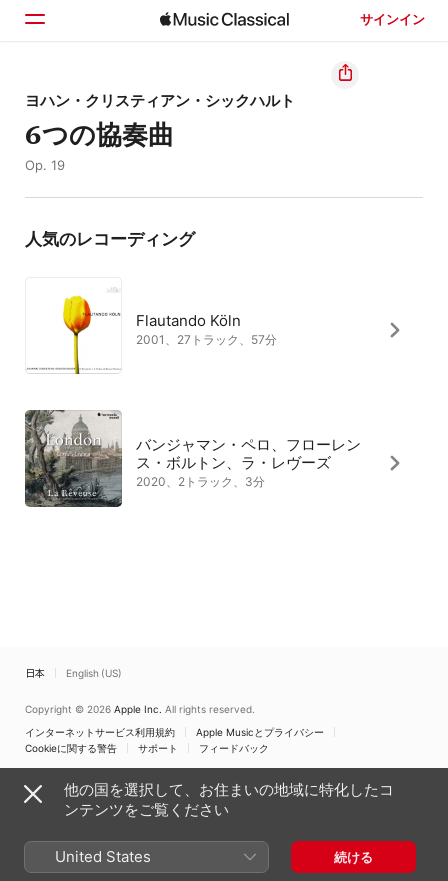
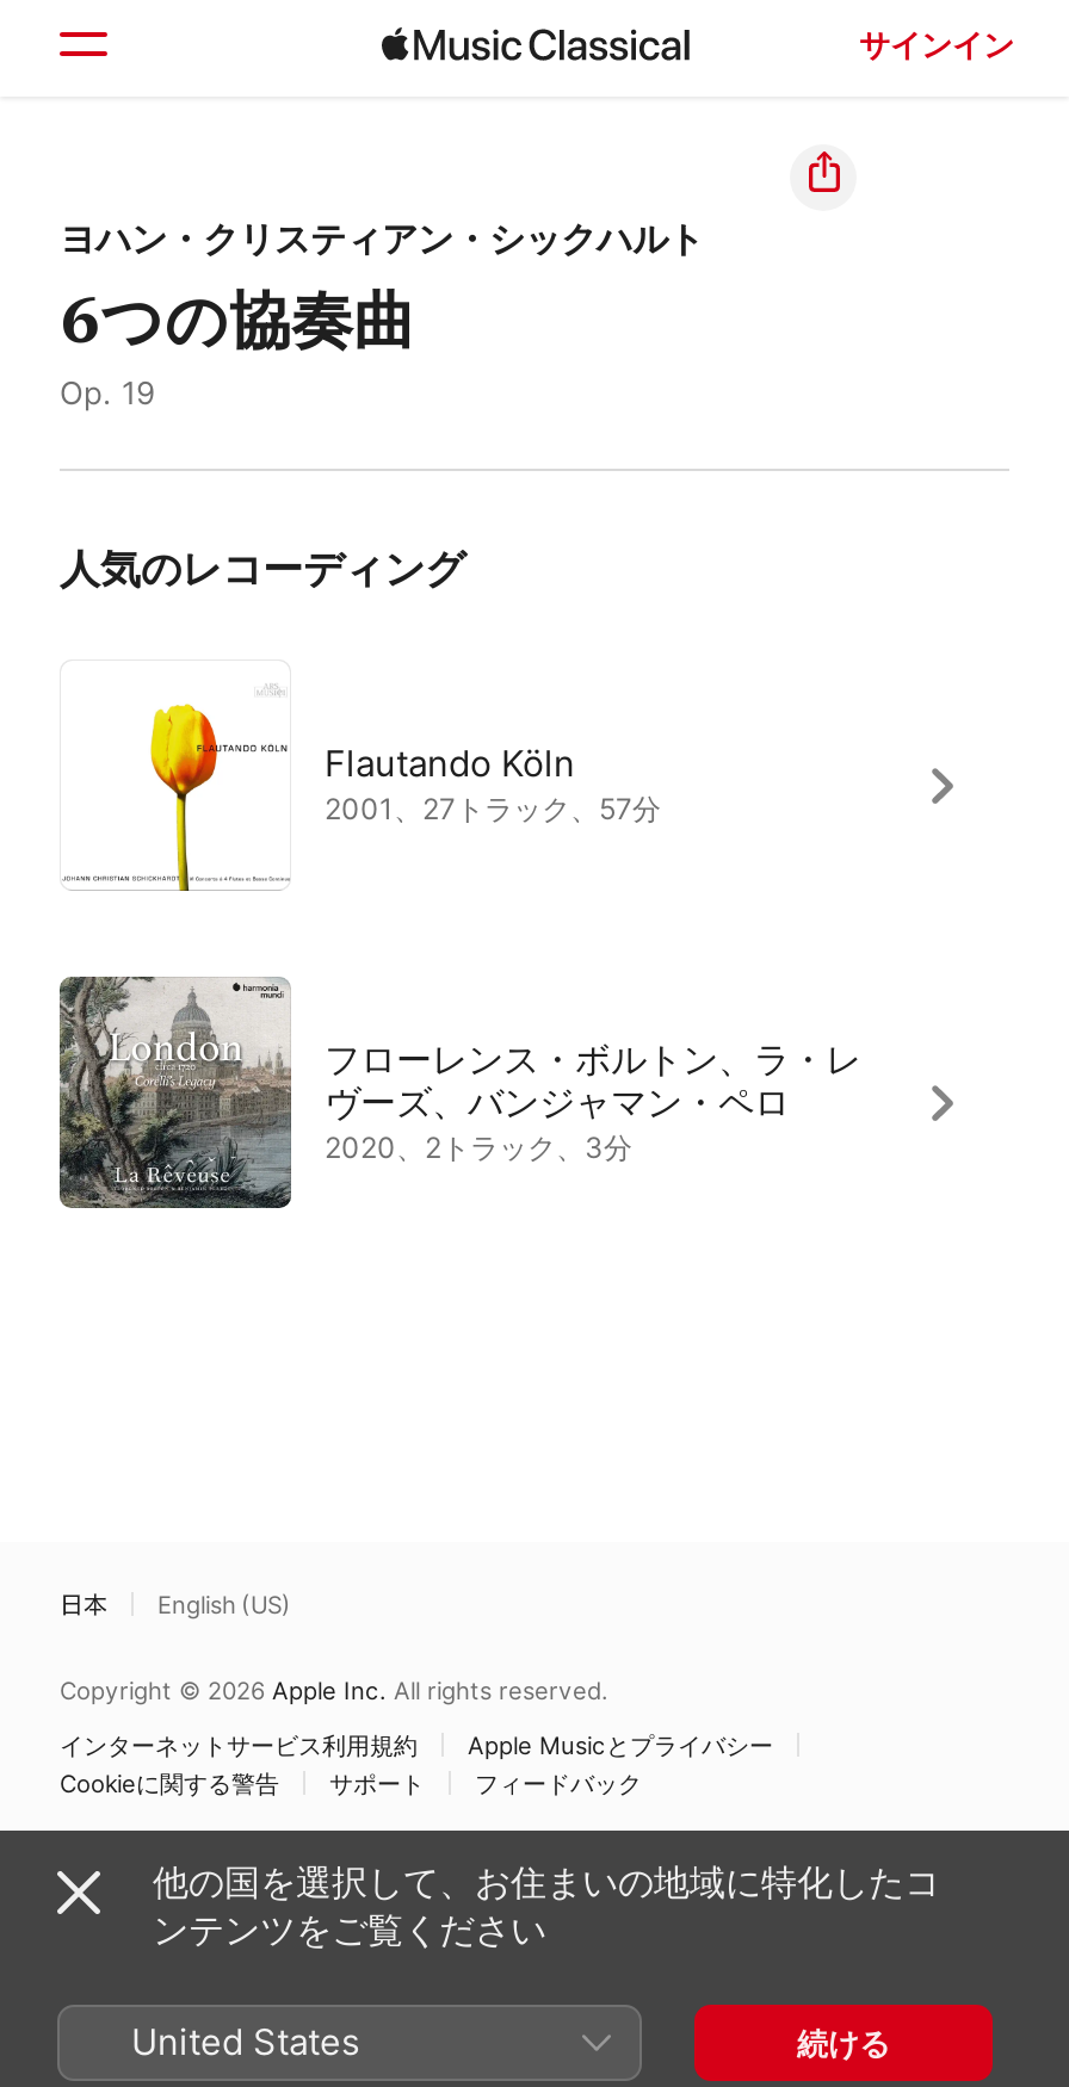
[136,435,361,472] バンジャマン・ペロ、フローレン | ス・ボルトン、ラ・レヴーズ -> [325,1036,861,1125] フローレンス・ボルトン、ラ・レ | ヴーズ、バンジャマン・ペロ

